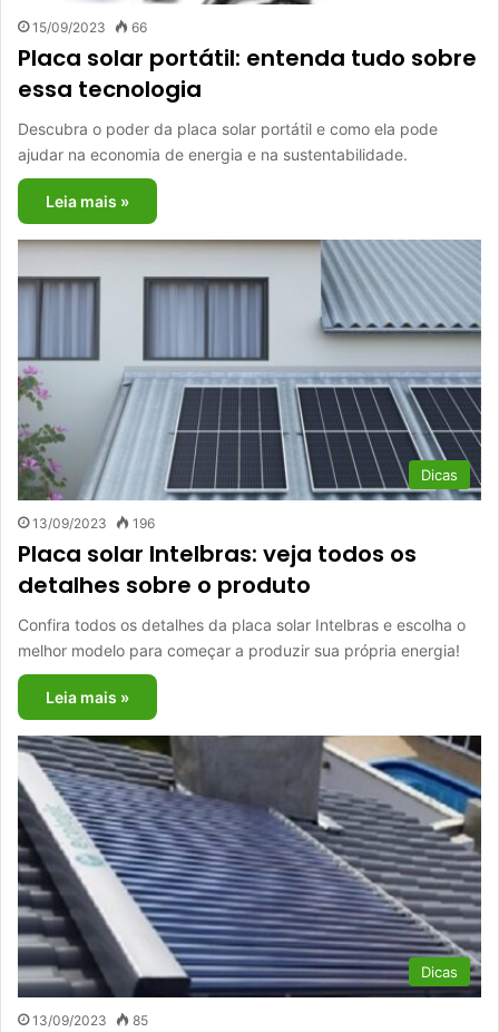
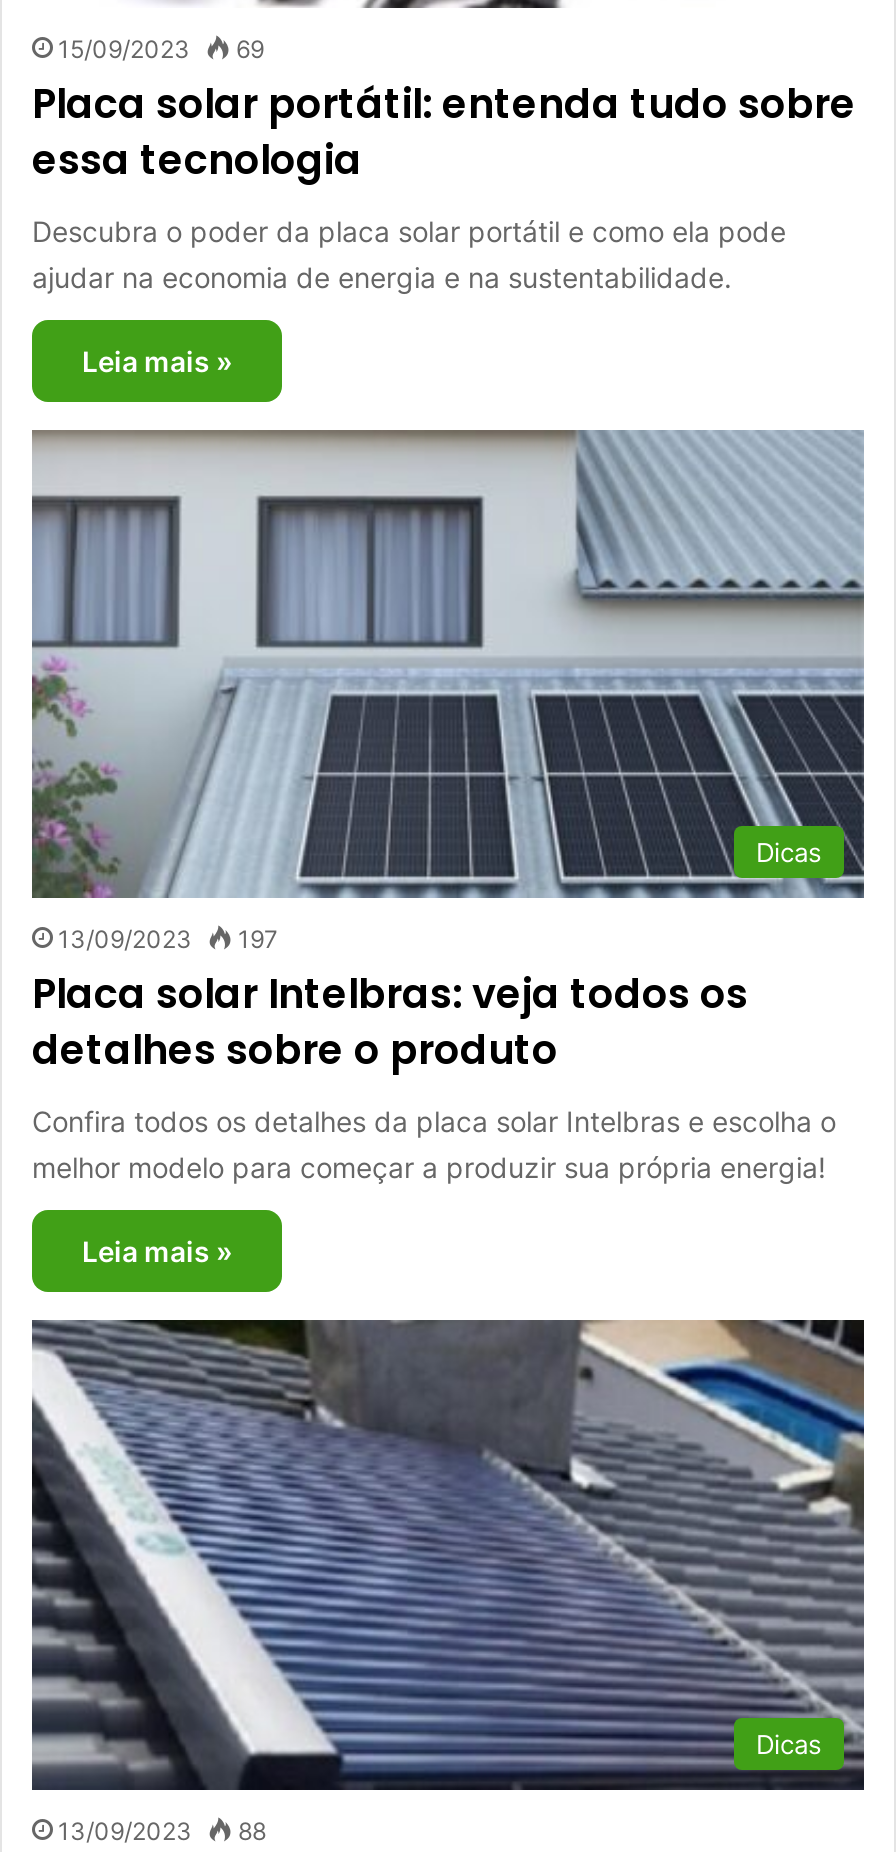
[32,19,147,35] 15/09/2023 66 -> [58,33,264,63] 15/09/2023 69
[32,515,155,532] 13/09/2023 196 -> [58,925,278,955] 13/09/2023 197
[32,1012,148,1029] 13/09/2023 85 -> [58,1816,266,1846] 13/09/2023 88

